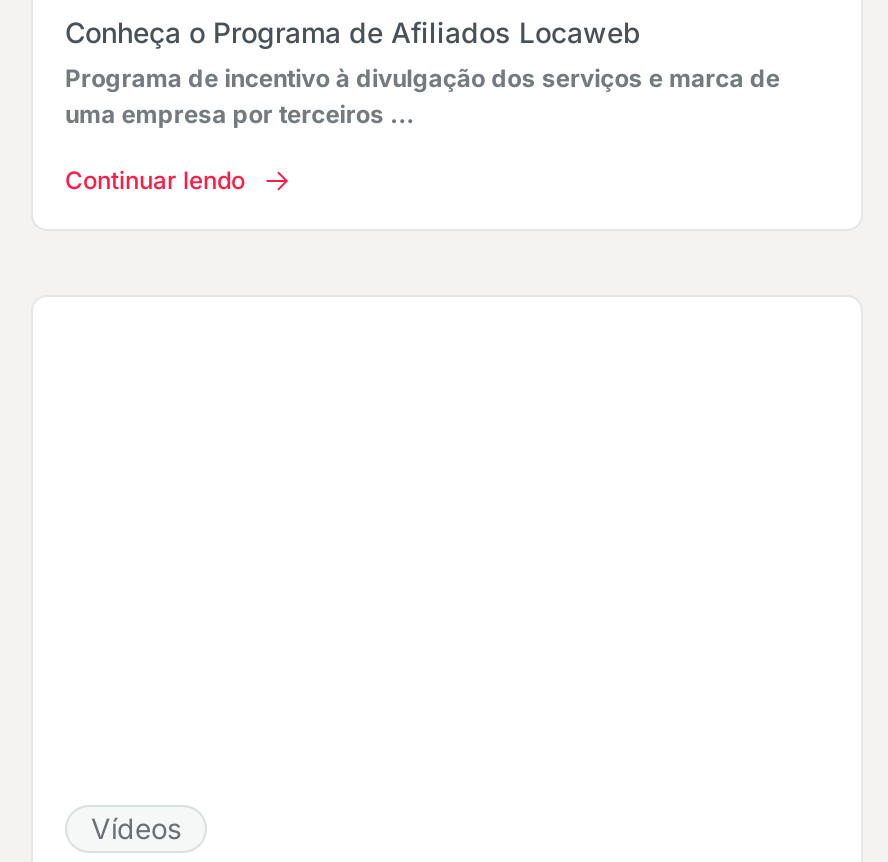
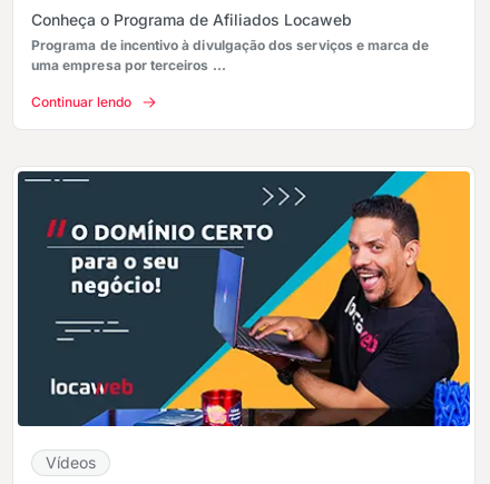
none -> [17,170,471,427] [image]

